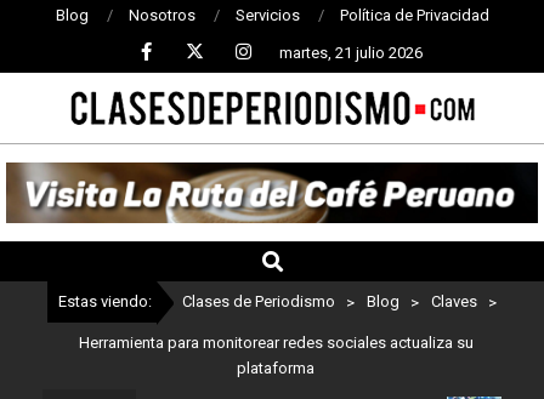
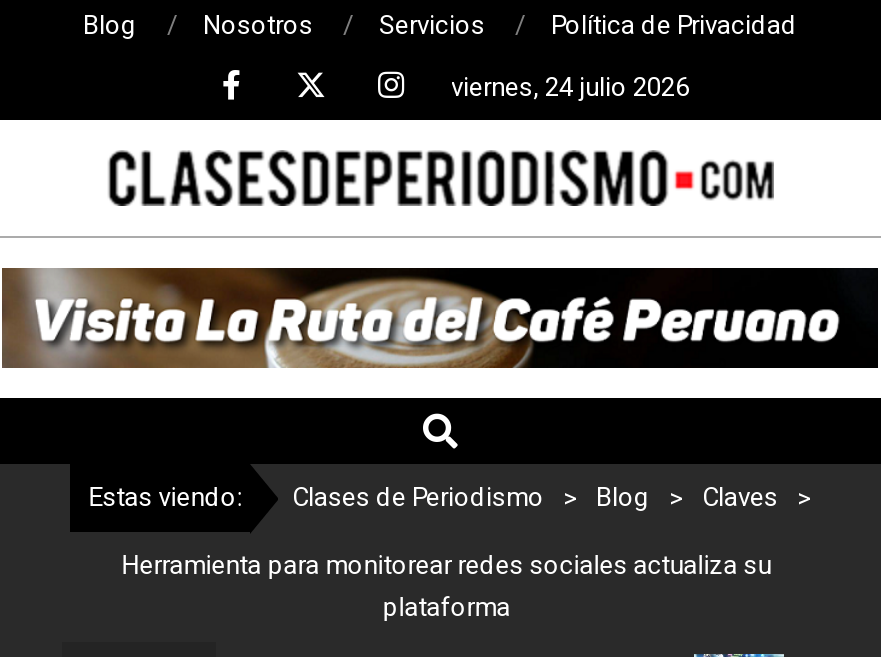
[279,43,423,61] martes, 21 julio 2026 -> [451,71,689,101] viernes, 24 julio 2026

